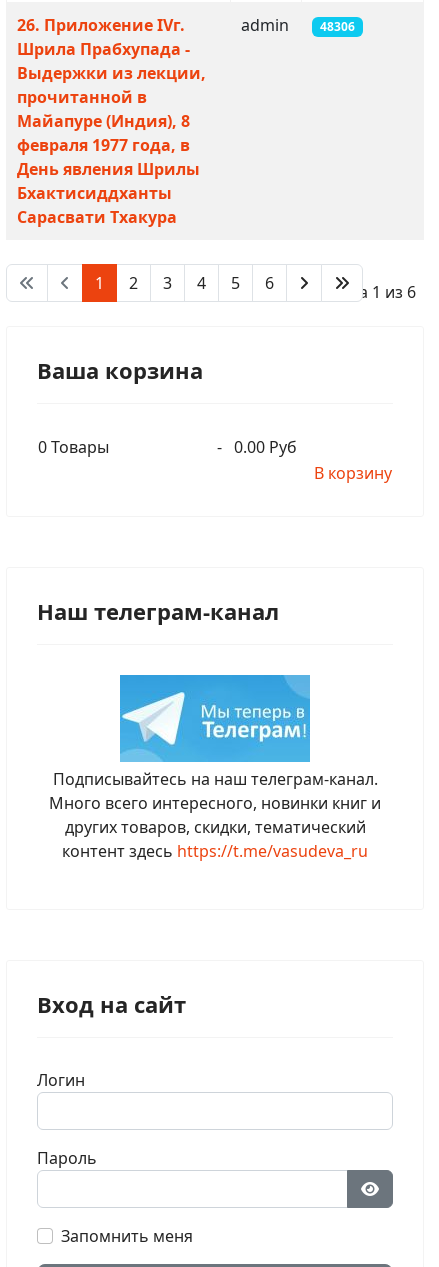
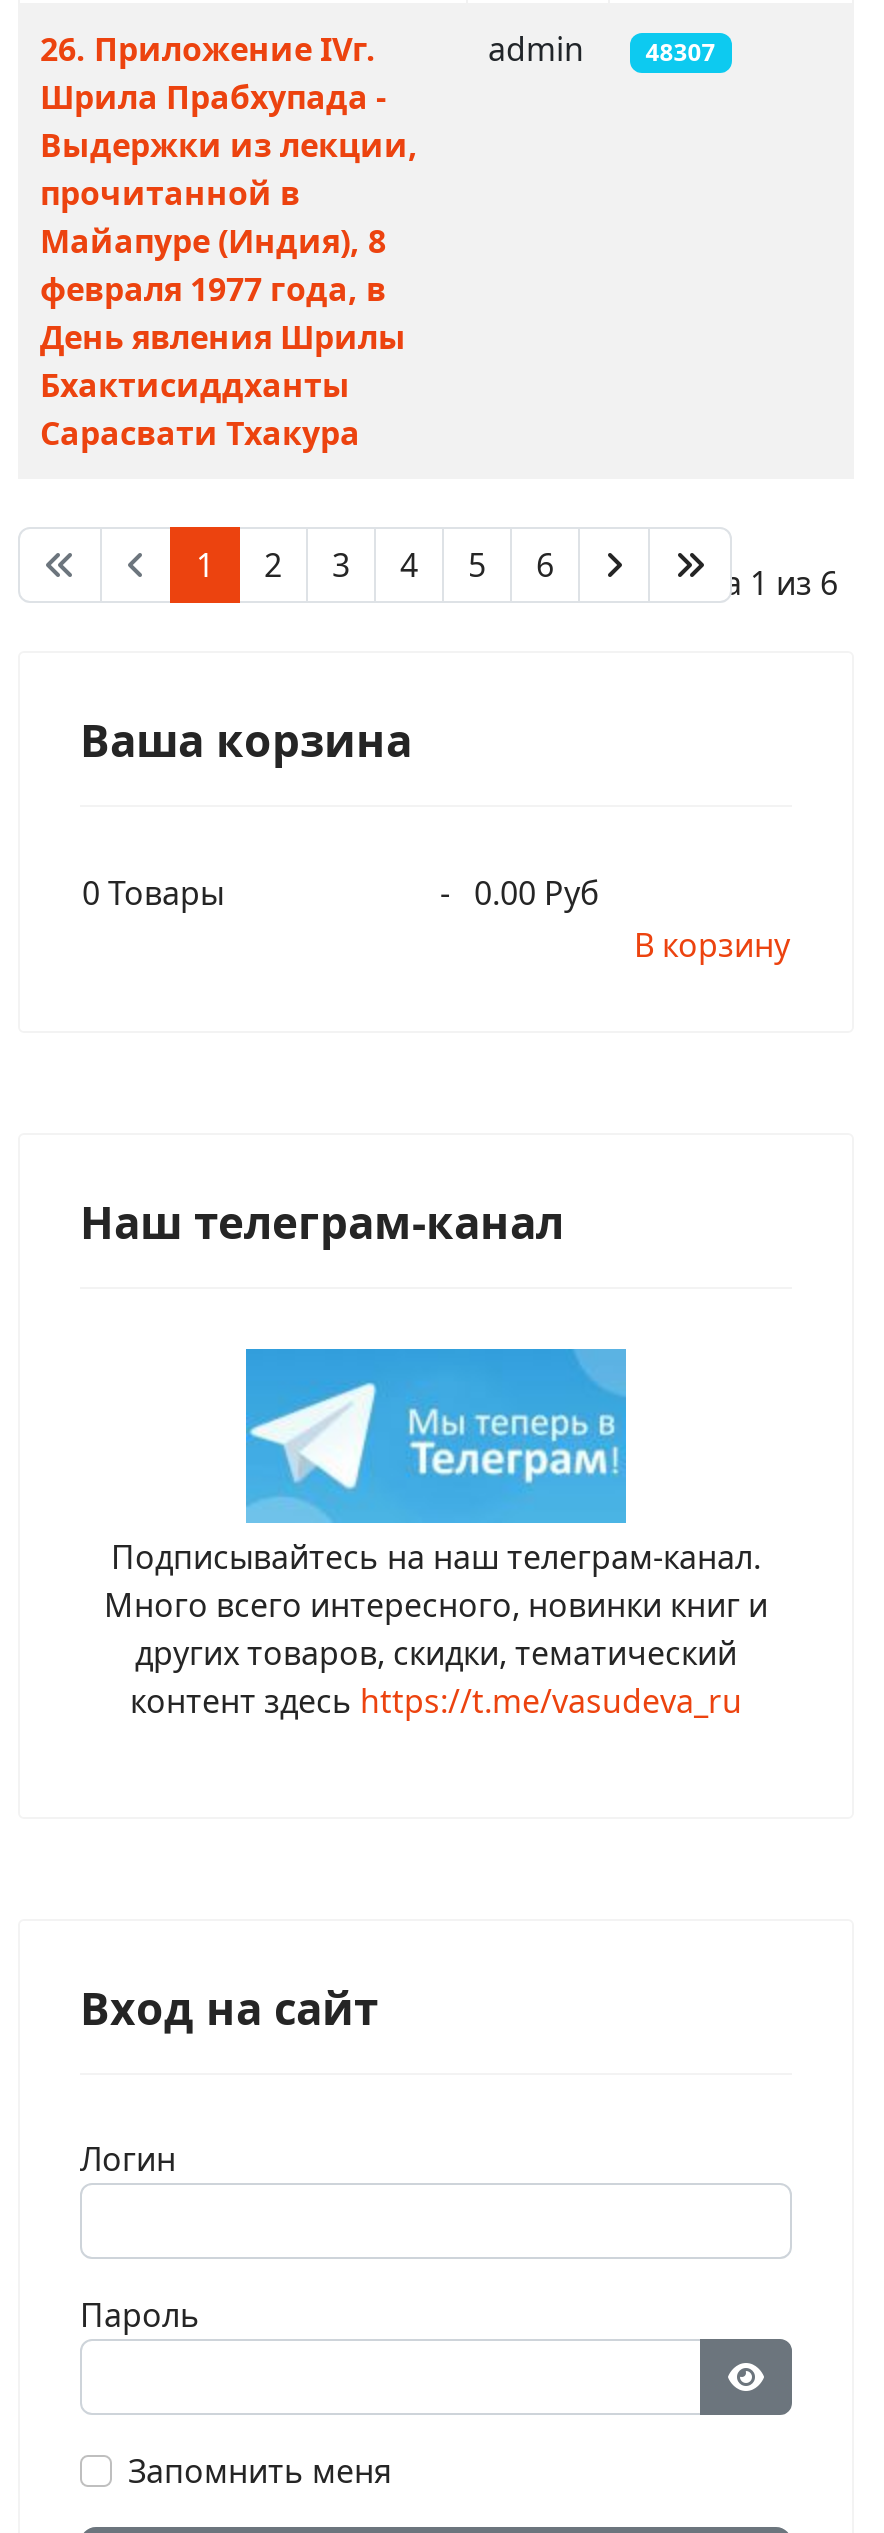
[241,14,355,36] admin 48306 -> [488,27,716,71] admin 48307

